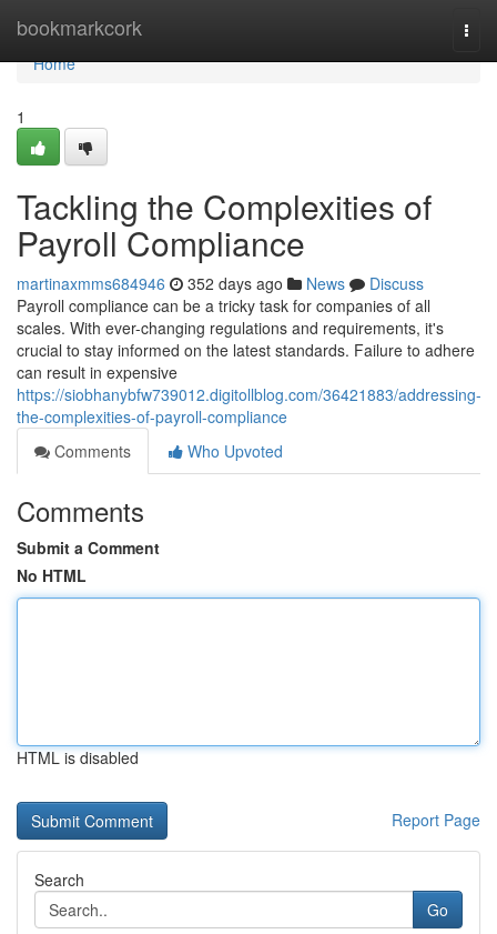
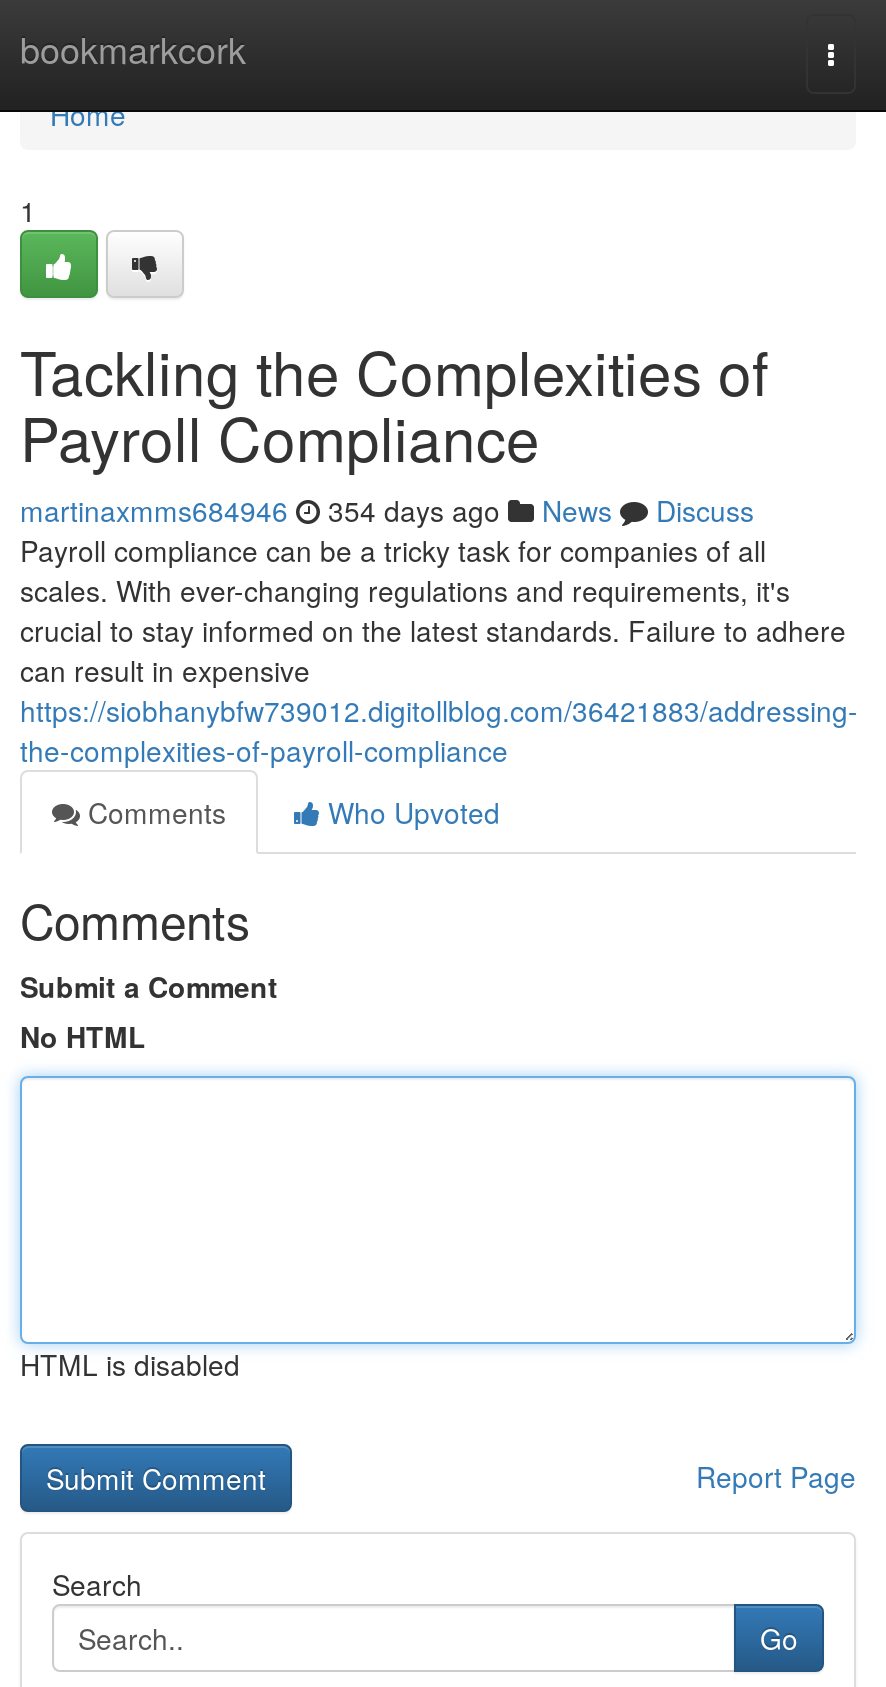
[17,272,424,294] martinaxmms684946 352 days ago News Discuss -> [20,490,754,530] martinaxmms684946 354 days ago News Discuss

